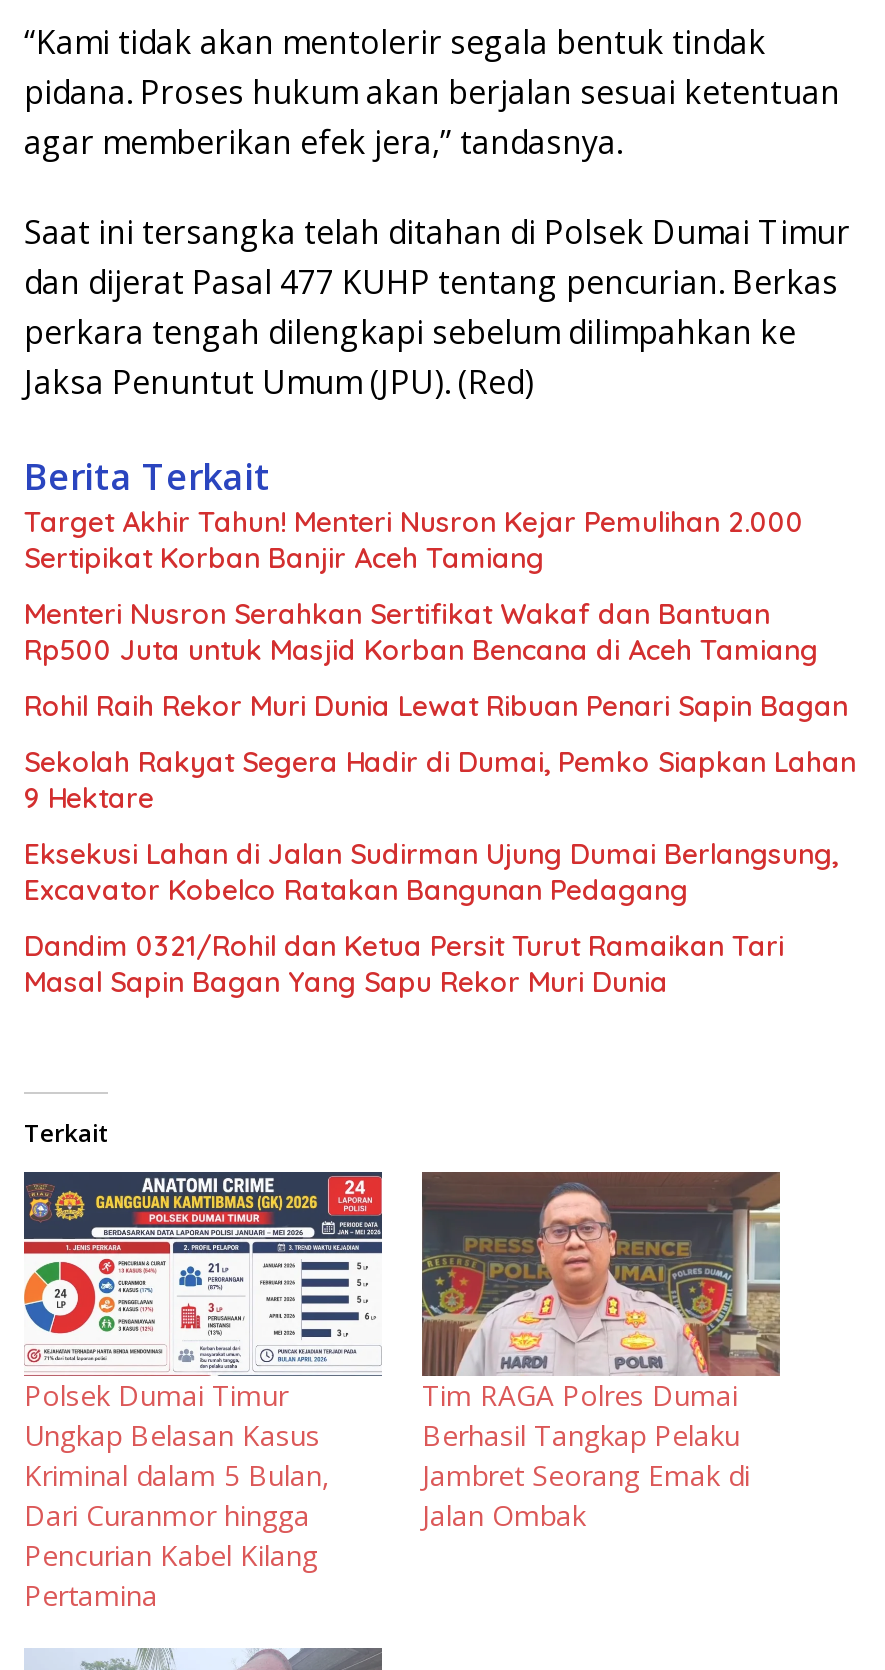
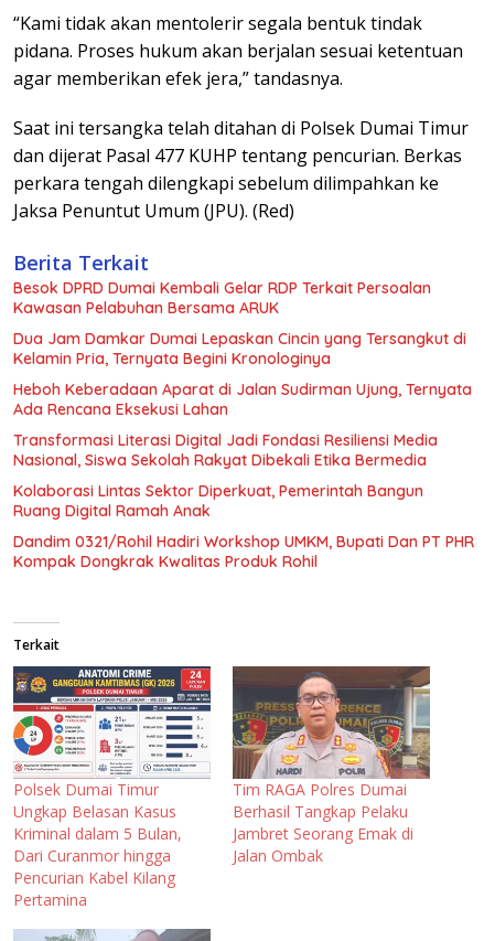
[24,503,804,575] Target Akhir Tahun! Menteri Nusron Kejar Pemulihan 2.000 | Sertipikat Korban Banjir Aceh Tamiang -> [13,278,431,317] Besok DPRD Dumai Kembali Gelar RDP Terkait Persoalan | Kawasan Pelabuhan Bersama ARUK
[24,595,818,667] Menteri Nusron Serahkan Sertifikat Wakaf dan Bantuan | Rp500 Juta untuk Masjid Korban Bencana di Aceh Tamiang -> [13,328,466,368] Dua Jam Damkar Dumai Lepaskan Cincin yang Tersangkut di | Kelamin Pria, Ternyata Begini Kronologinya
[24,687,848,723] Rohil Raih Rekor Muri Dunia Lewat Ribuan Penari Sapin Bagan -> [13,379,472,419] Heboh Keberadaan Aparat di Jalan Sudirman Ujung, Ternyata | Ada Rencana Eksekusi Lahan
[24,743,856,815] Sekolah Rakyat Segera Hadir di Dumai, Pemko Siapkan Lahan | 9 Hektare -> [13,430,438,470] Transformasi Literasi Digital Jadi Fondasi Resiliensi Media | Nasional, Siswa Sekolah Rakyat Dibekali Etika Bermedia
[24,835,838,907] Eksekusi Lahan di Jalan Sudirman Ujung Dumai Berlangsung, | Excavator Kobelco Ratakan Bangunan Pedagang -> [13,481,423,520] Kolaborasi Lintas Sektor Diperkuat, Pemerintah Bangun | Ruang Digital Ramah Anak
[24,927,784,999] Dandim 0321/Rohil dan Ketua Persit Turut Ramaikan Tari | Masal Sapin Bagan Yang Sapu Rekor Muri Dunia -> [13,531,474,571] Dandim 0321/Rohil Hadiri Workshop UMKM, Bupati Dan PT PHR | Kompak Dongkrak Kwalitas Produk Rohil

